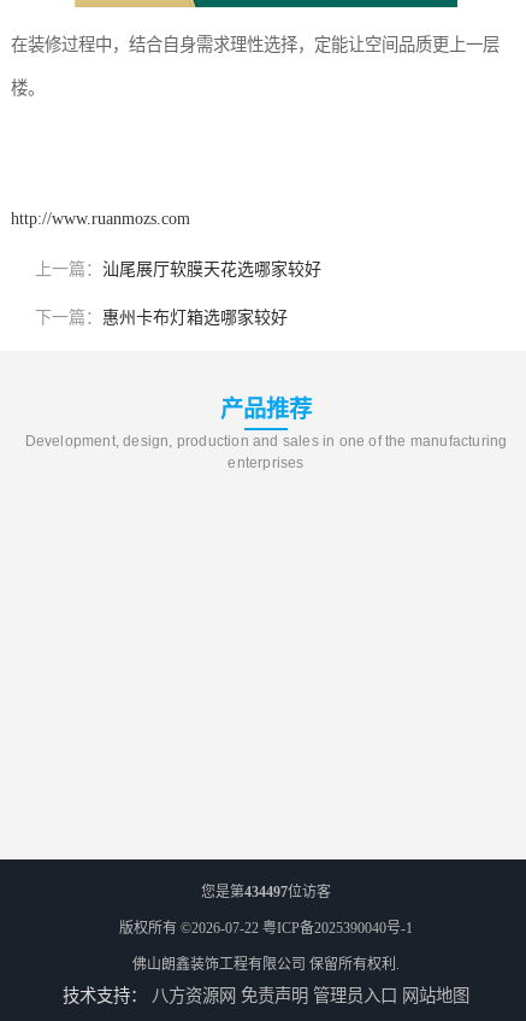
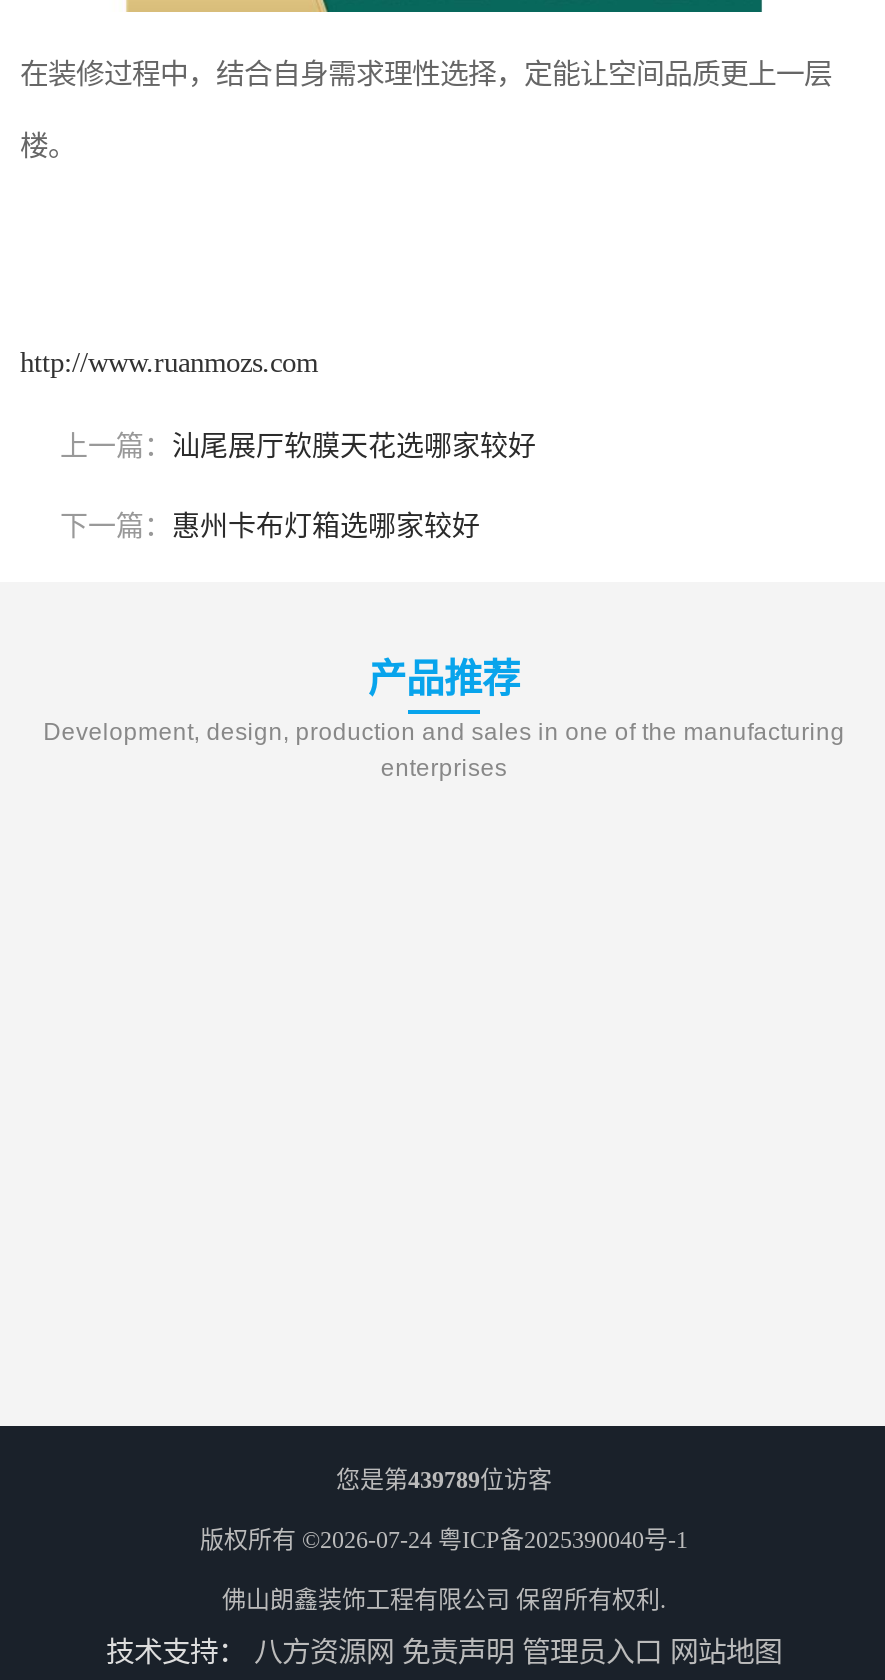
[201,884,331,900] 您是第434497位访客 -> [336,1466,552,1494] 您是第439789位访客
[119,920,413,937] 版权所有 ©2026-07-22粤ICP备2025390040号-1 -> [200,1526,688,1554] 版权所有 ©2026-07-24粤ICP备2025390040号-1

